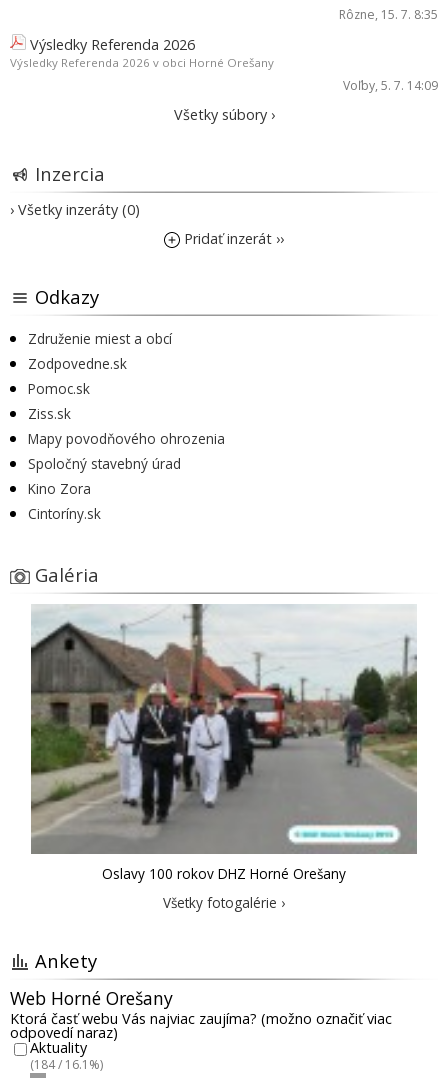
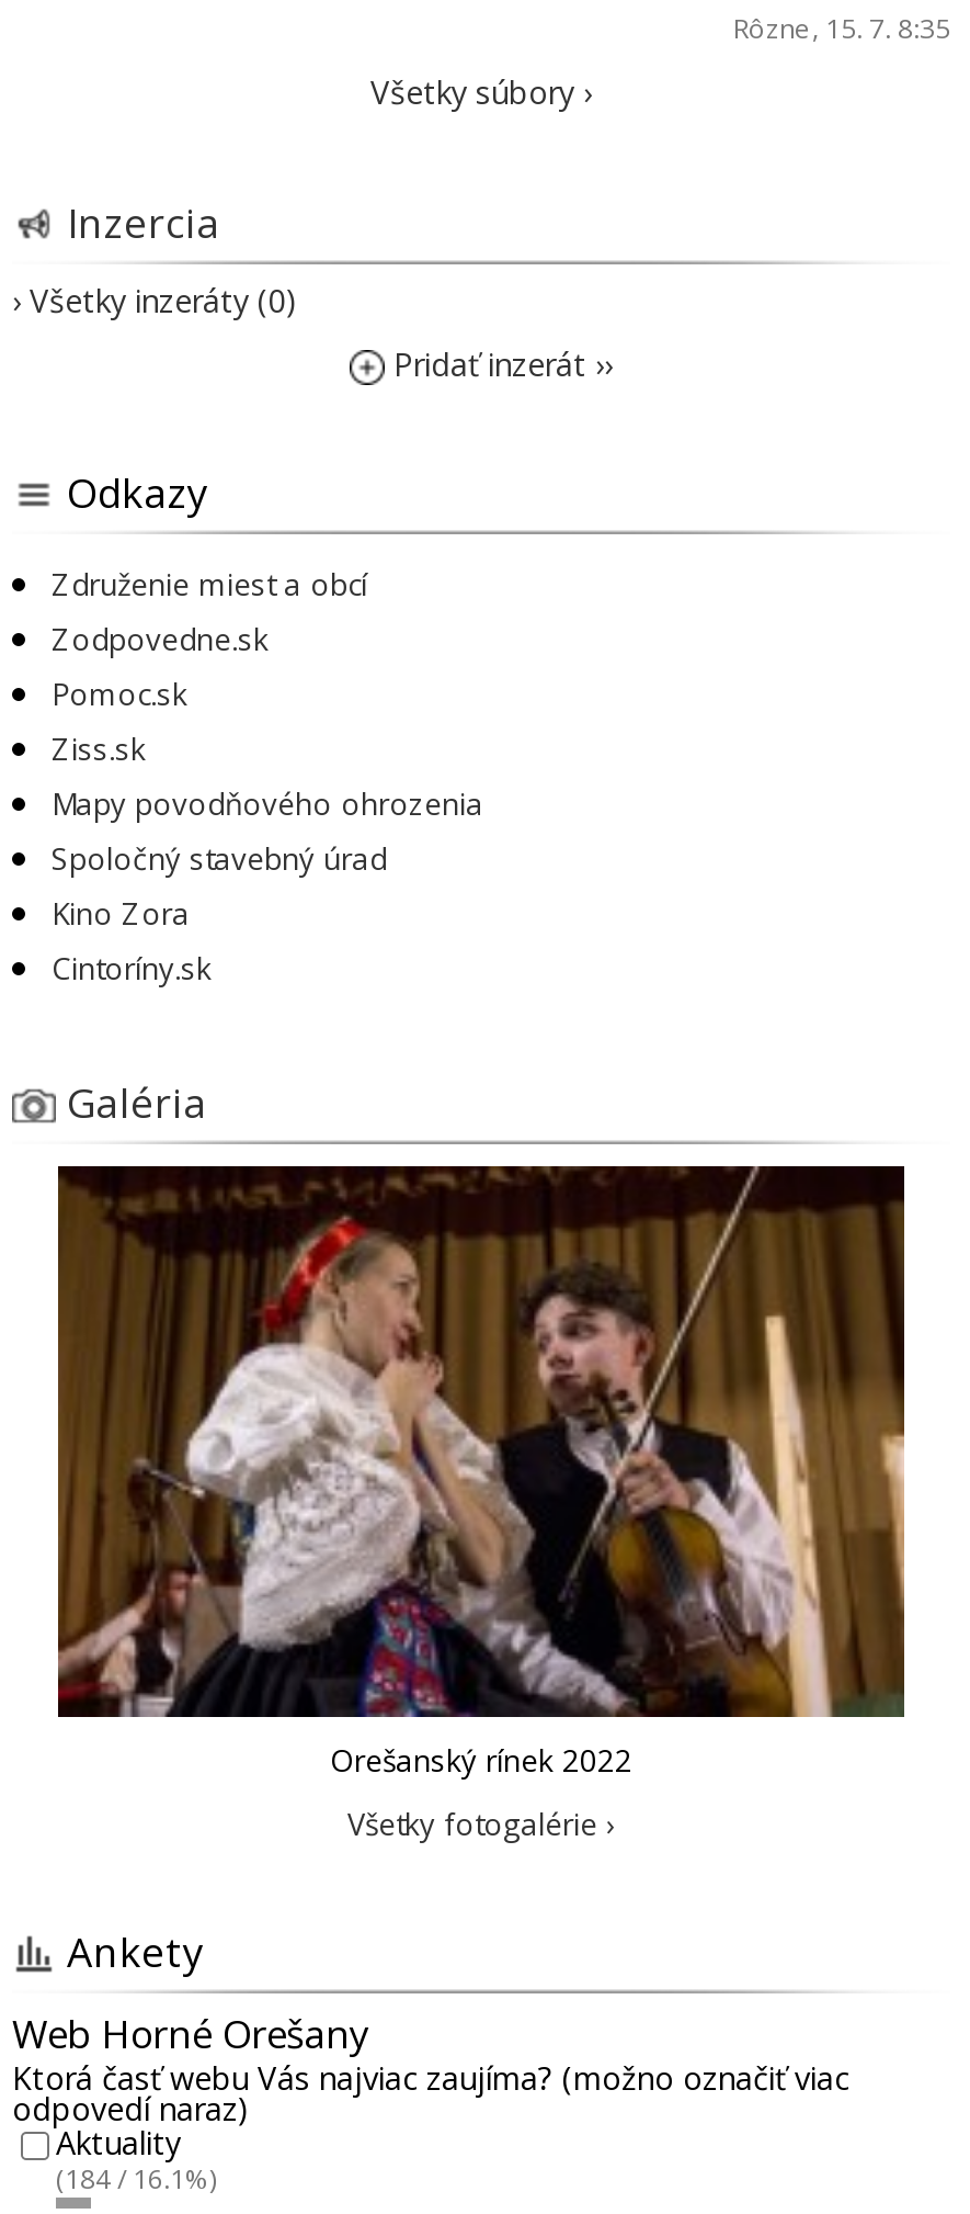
[10,35,438,94] Výsledky Referenda 2026 | Výsledky Referenda 2026 v obci Horné Orešany | Voľby, 5. 7. 14:09 -> none
[30,603,418,883] [image] | Oslavy 100 rokov DHZ Horné Orešany -> [56,1163,906,1781] [image] | Orešanský rínek 2022

